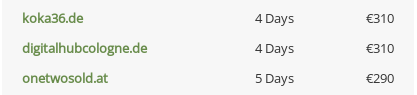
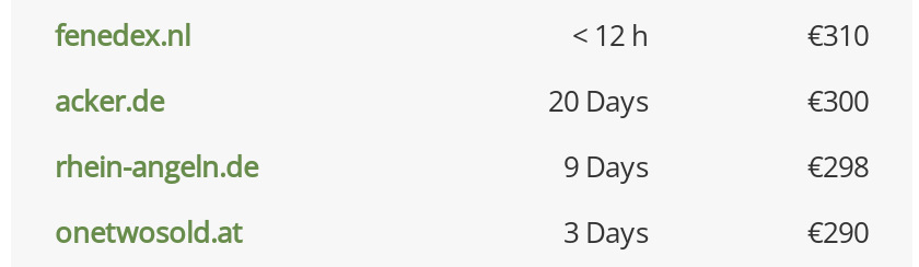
[22,9,293,27] koka36.de | 4 Days -> [55,16,649,55] fenedex.nl | < 12 h
[22,39,394,57] digitalhubcologne.de | 4 Days | €310 -> [55,81,869,186] acker.de | 20 Days | €300 | rhein-angeln.de | 9 Days | €298
[254,69,293,87] 5 Days -> [563,213,649,252] 3 Days

